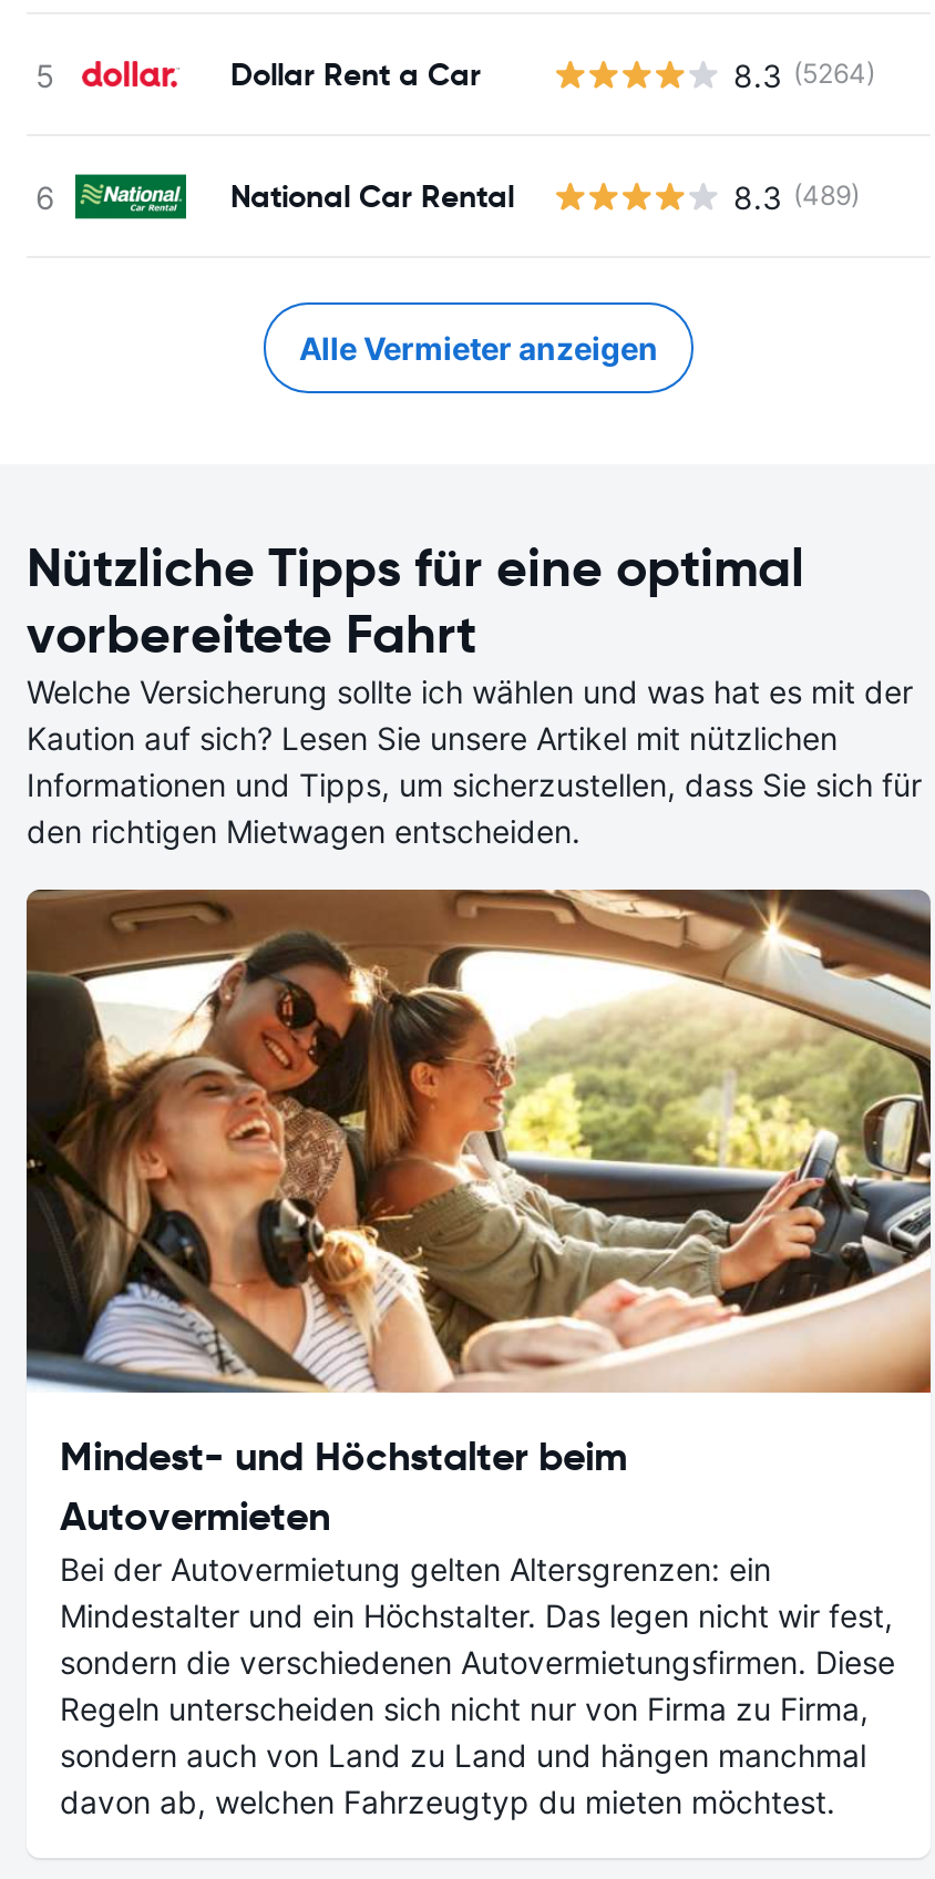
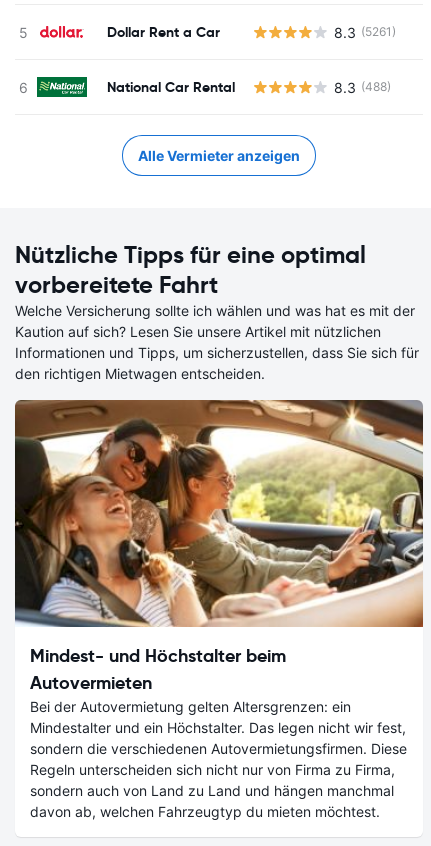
[733,55,875,93] 8.3 (5264) -> [334,23,396,40] 8.3 (5261)
[733,177,860,215] 8.3 (489) -> [334,78,391,95] 8.3 (488)

